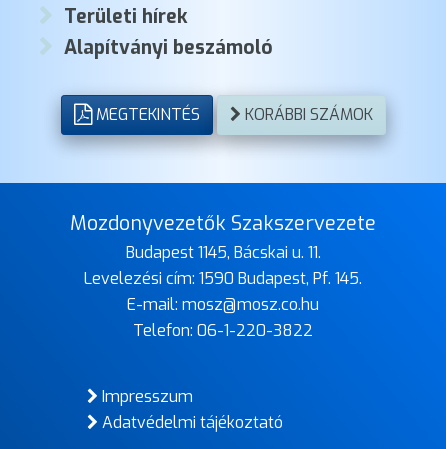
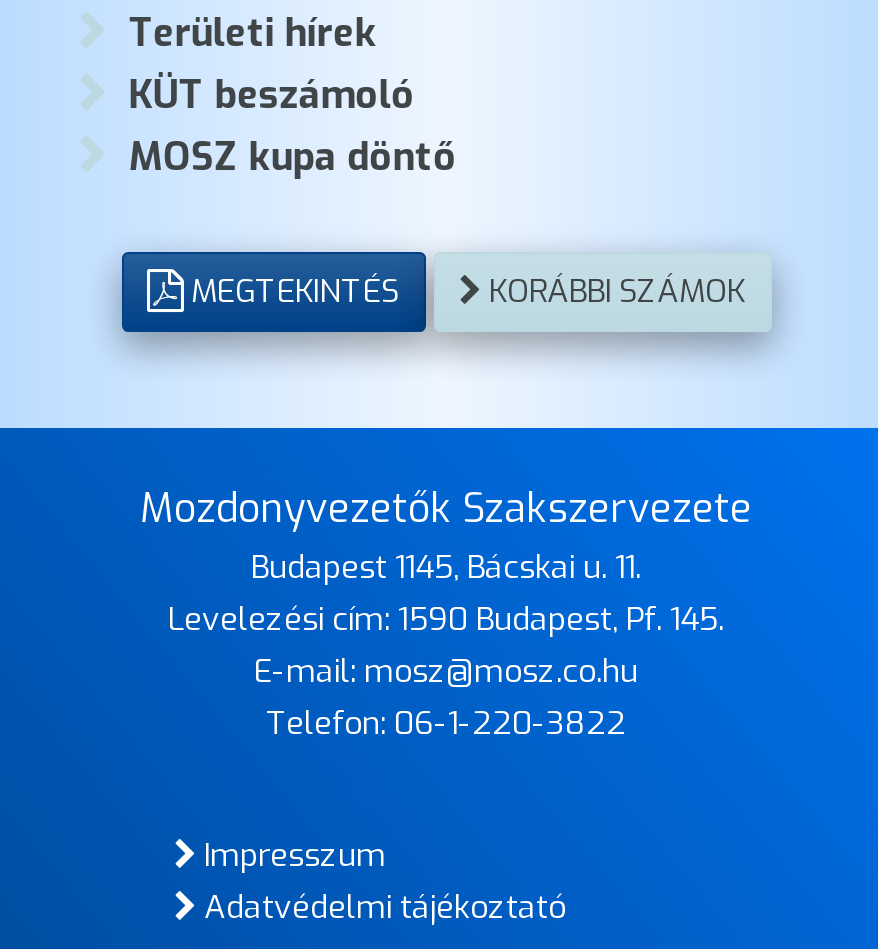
[64,35,273,60] Alapítványi beszámoló -> [129,69,457,181] KÜT beszámoló | MOSZ kupa döntő

